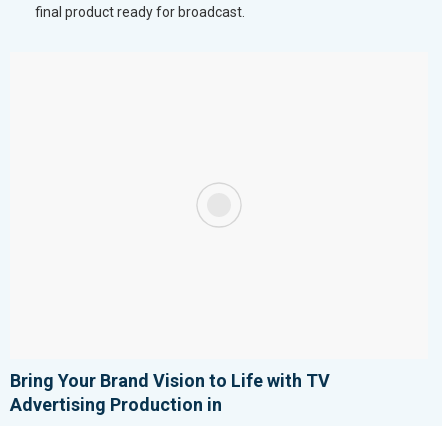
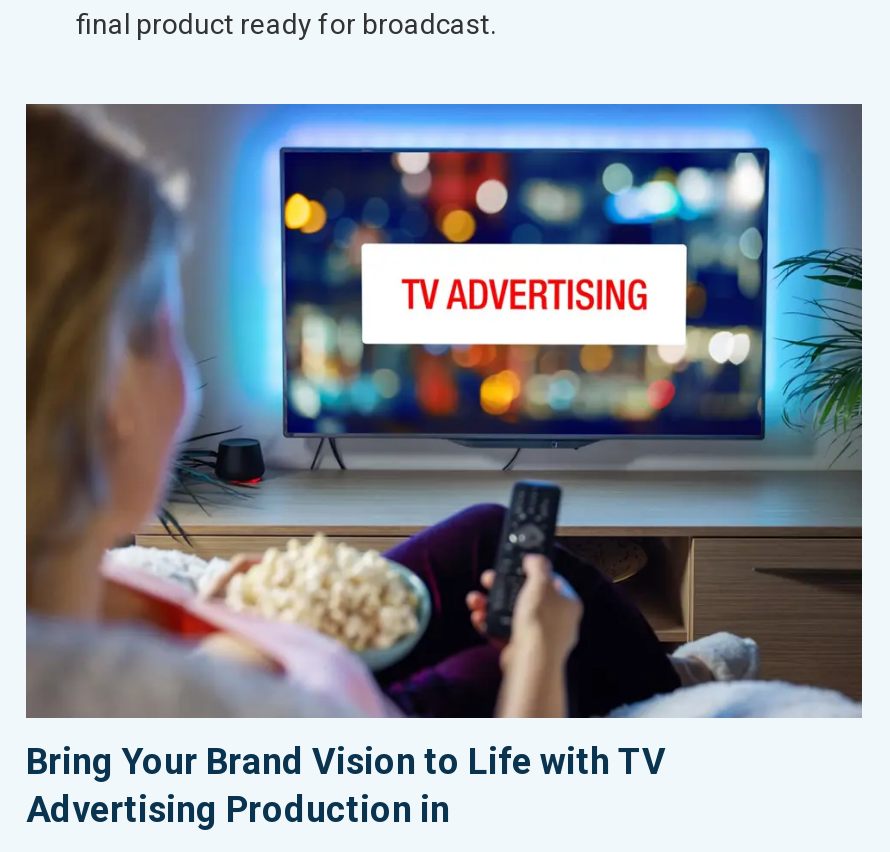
none -> [24,102,864,720] [image]

